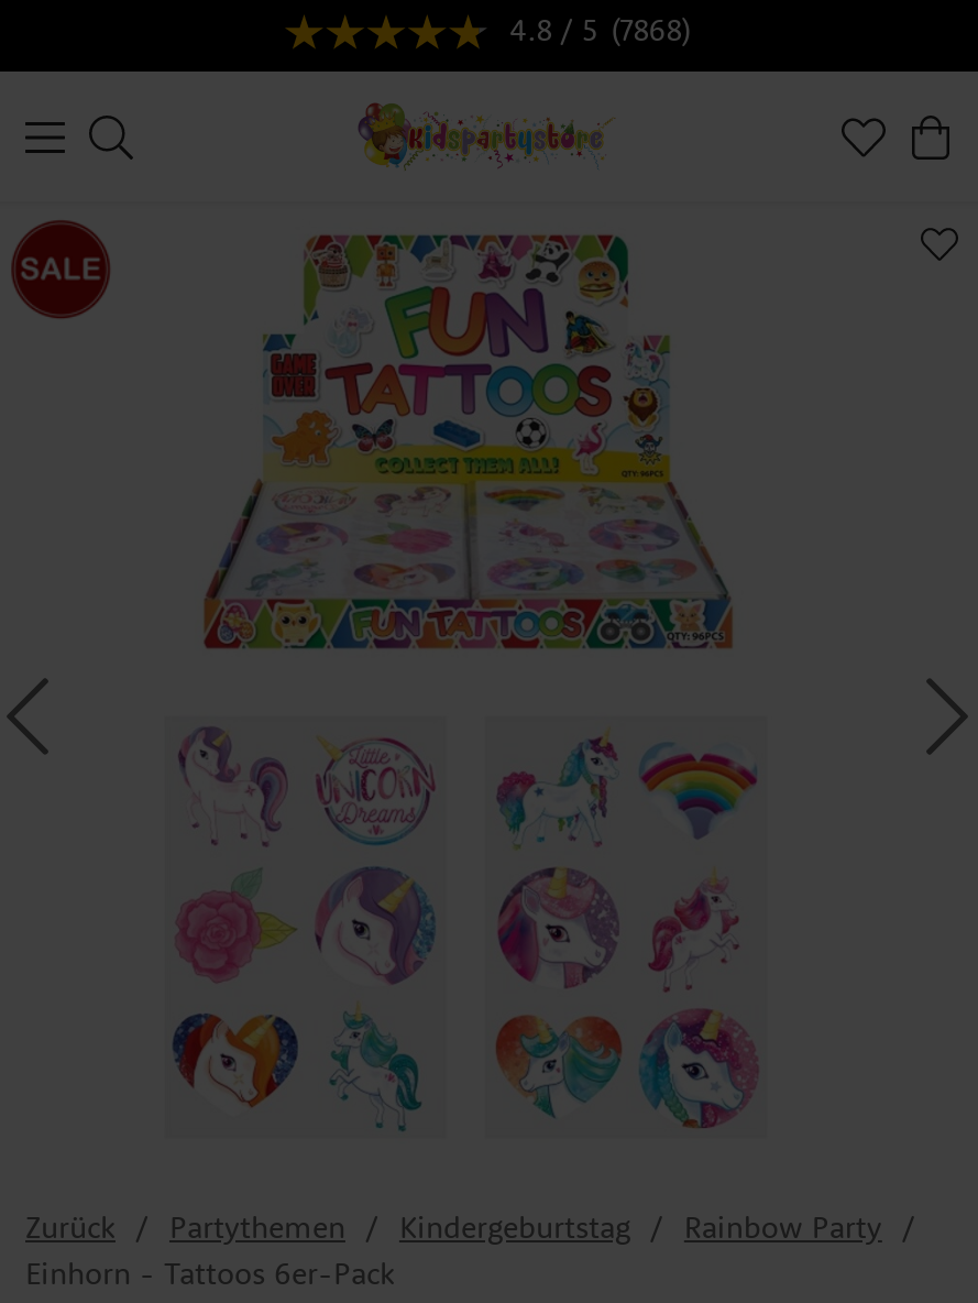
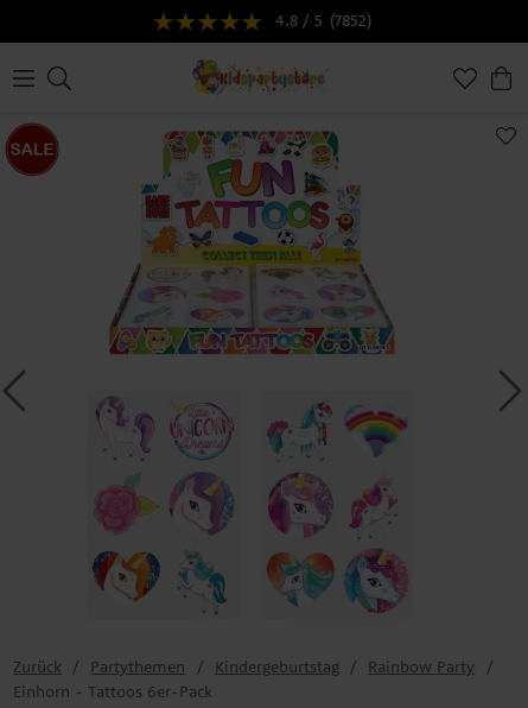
[510,11,690,51] 4.8 / 5 (7868) -> [275,10,371,31] 4.8 / 5 (7852)

